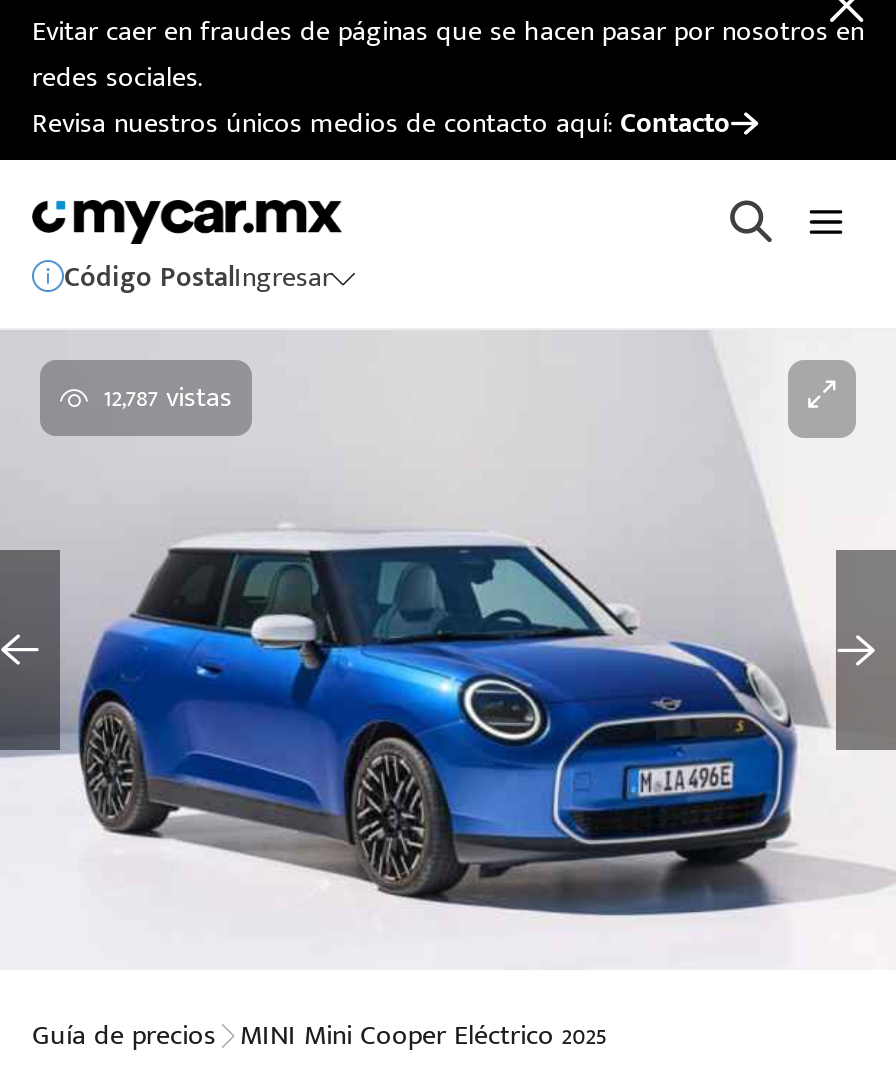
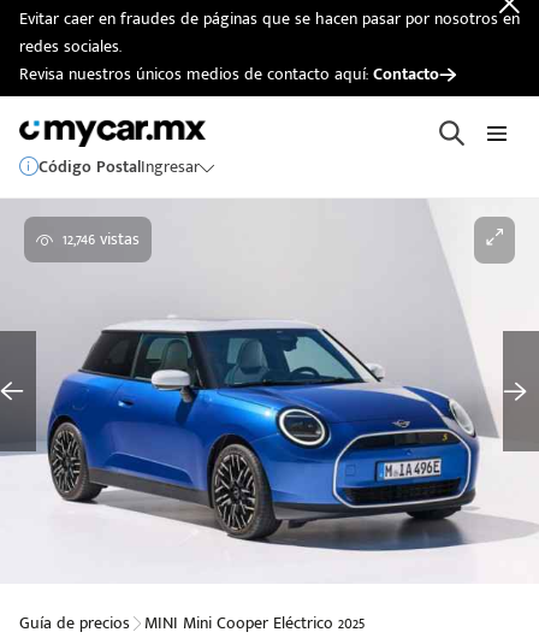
[104,374,232,420] 12,787 vistas -> [63,225,140,253] 12,746 vistas

